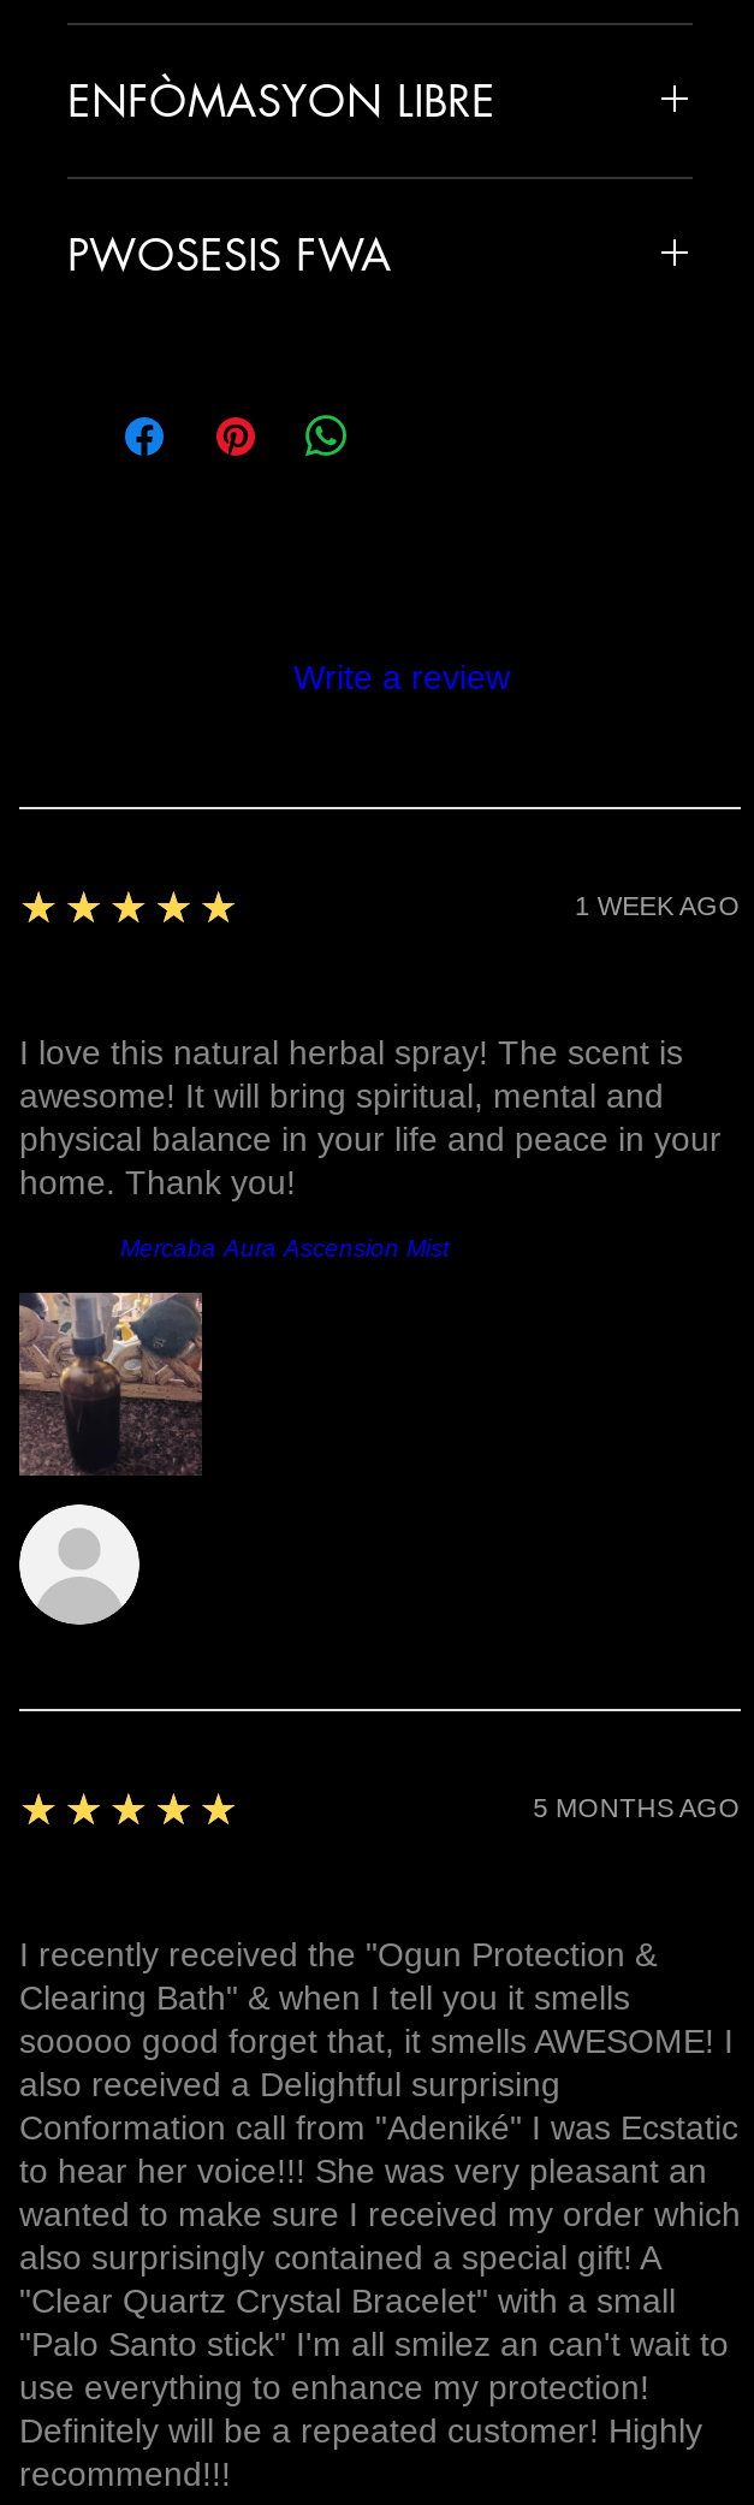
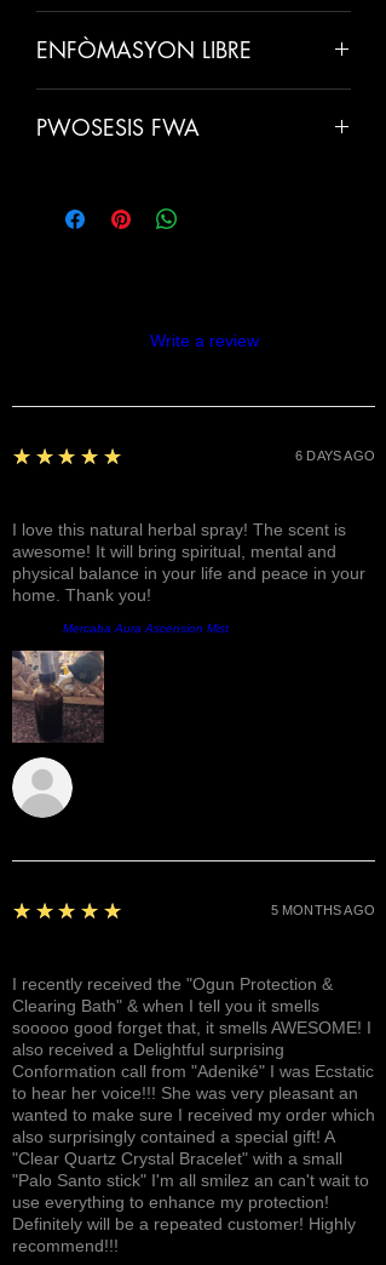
[575,890,741,919] 1 WEEK AGO -> [295,448,375,462] 6 DAYS AGO

